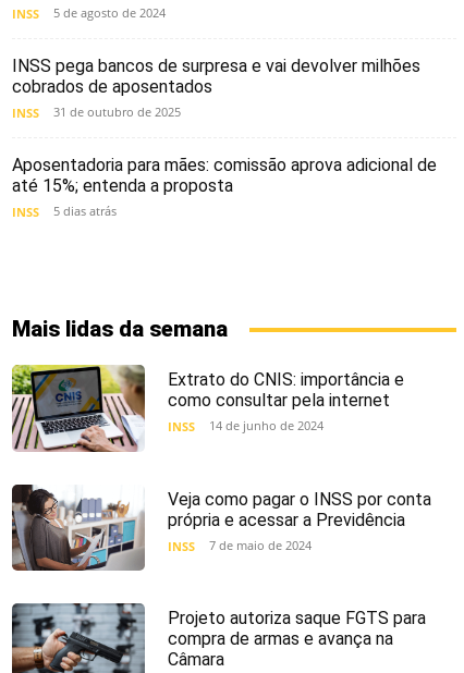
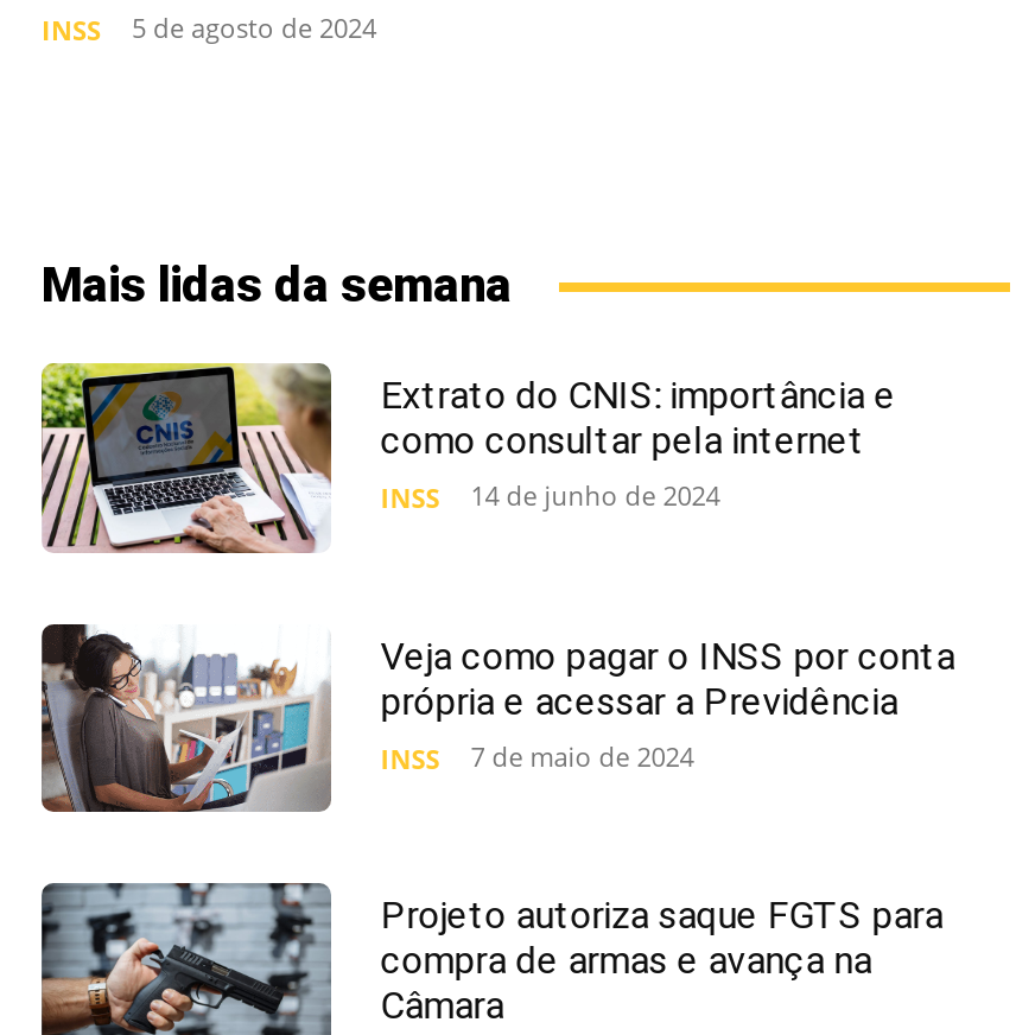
[12,56,437,220] INSS pega bancos de surpresa e vai devolver milhões | cobrados de aposentados | INSS | 31 de outubro de 2025 | Aposentadoria para mães: comissão aprova adicional de | até 15%; entenda a proposta | INSS | 5 dias atrás -> none

